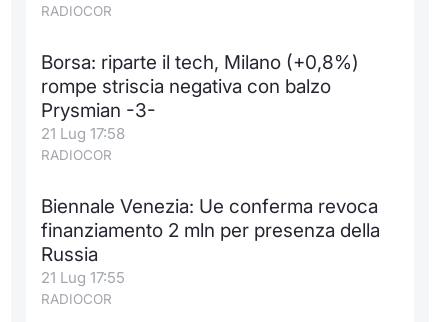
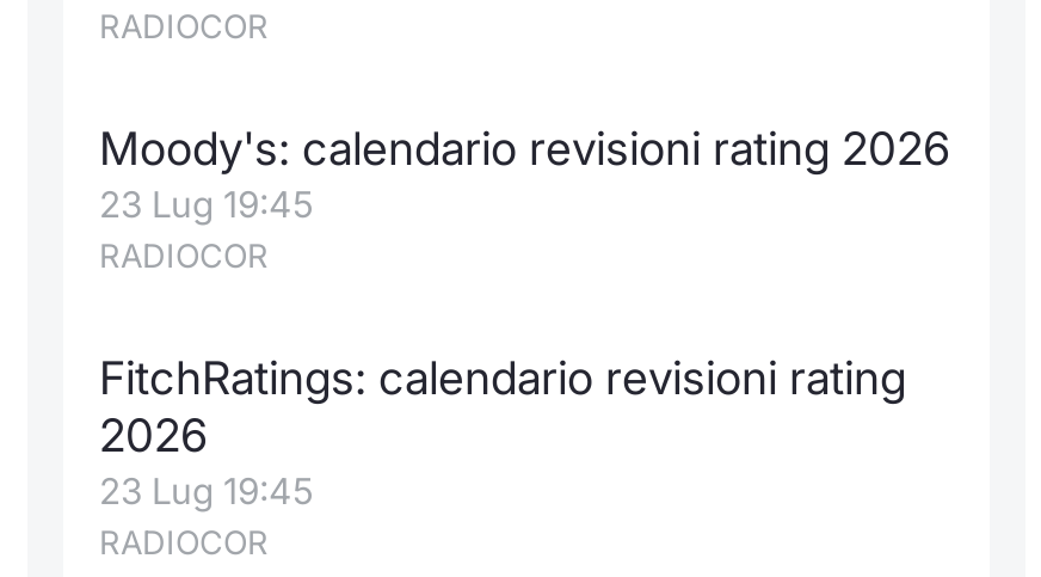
[41,51,359,143] Borsa: riparte il tech, Milano (+0,8%) | rompe striscia negativa con balzo | Prysmian -3- | 21 Lug 17:58 -> [99,122,951,227] Moody's: calendario revisioni rating 2026 | 23 Lug 19:45
[41,195,380,287] Biennale Venezia: Ue conferma revoca | finanziamento 2 mln per presenza della | Russia | 21 Lug 17:55 -> [99,351,906,514] FitchRatings: calendario revisioni rating | 2026 | 23 Lug 19:45

